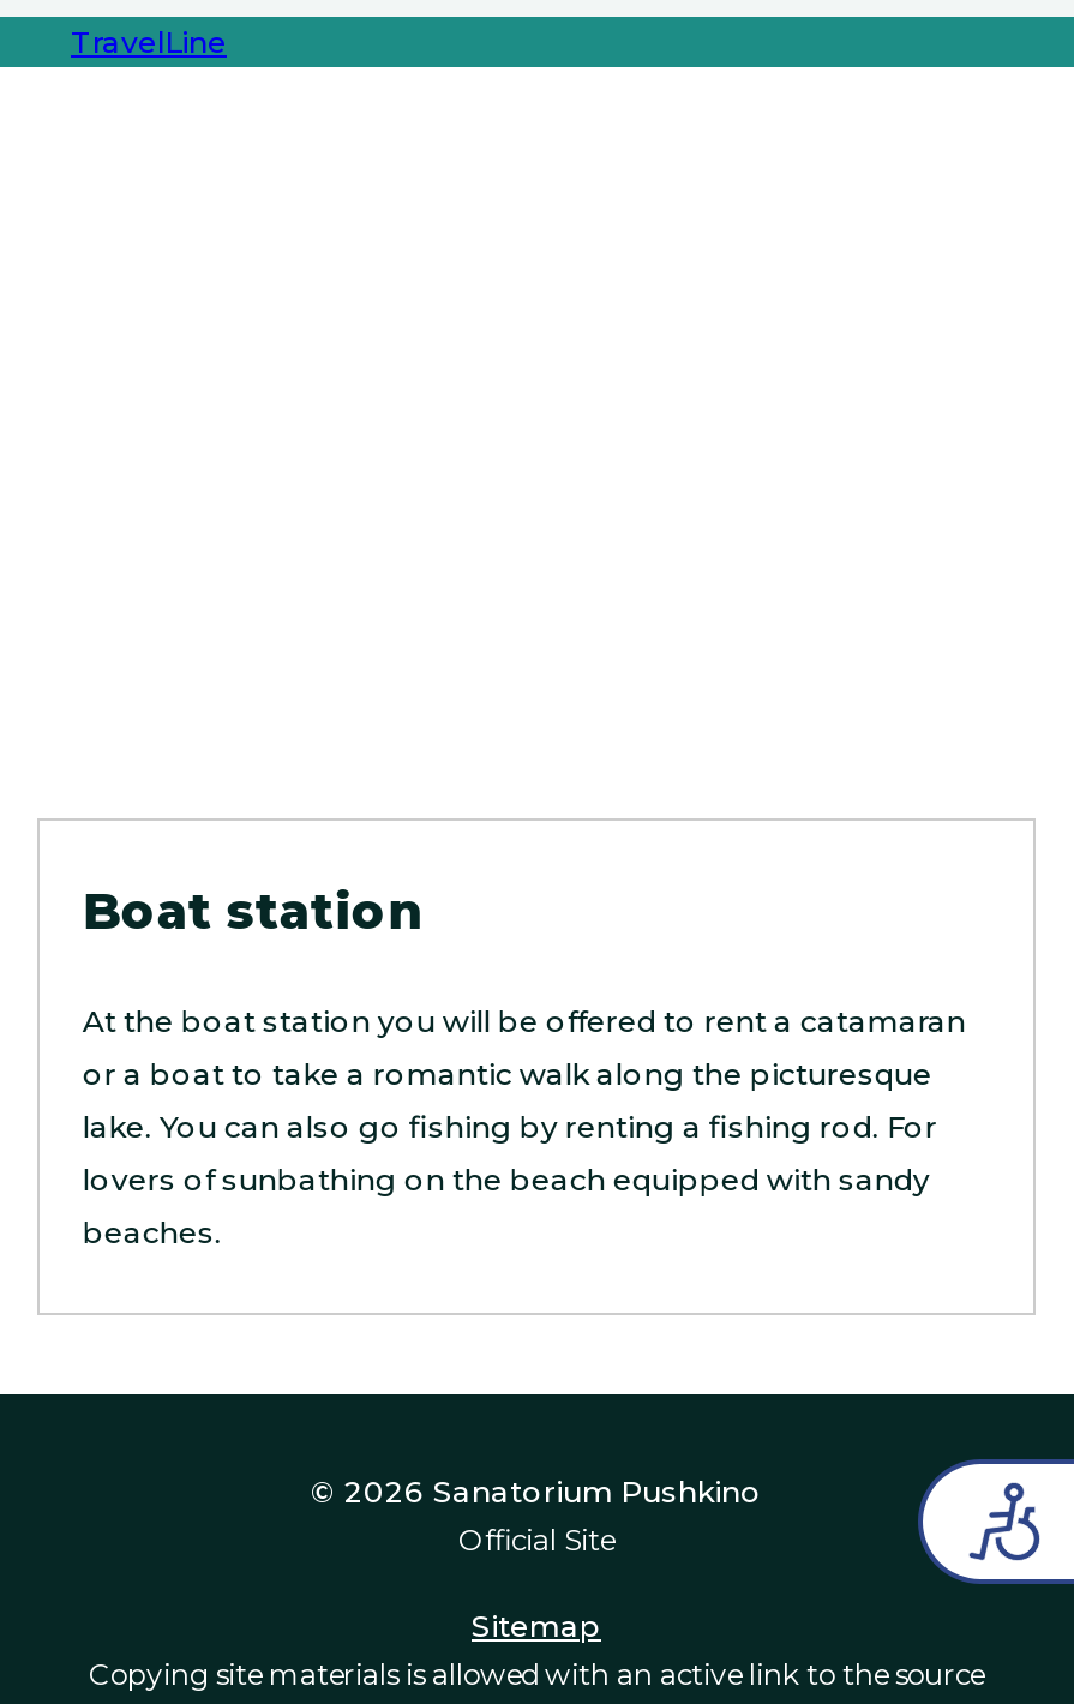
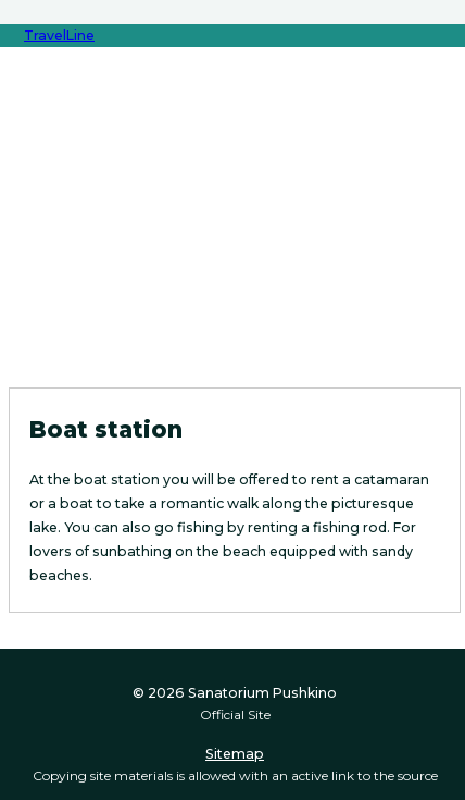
[918,1457,1067,1586] [image] -> none

